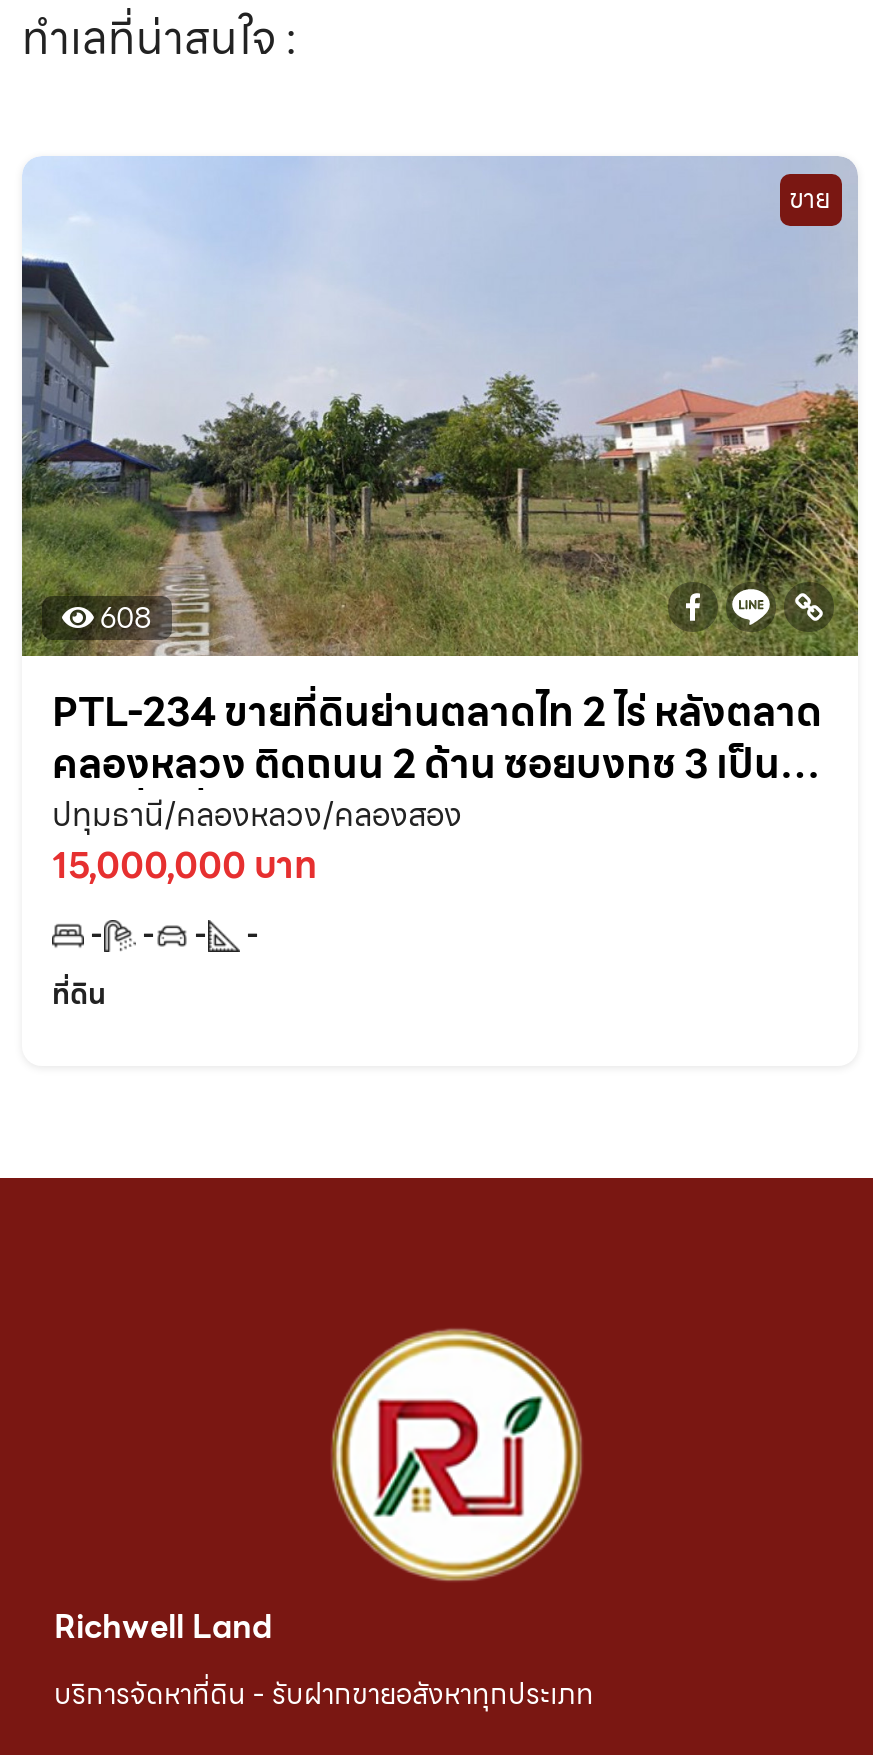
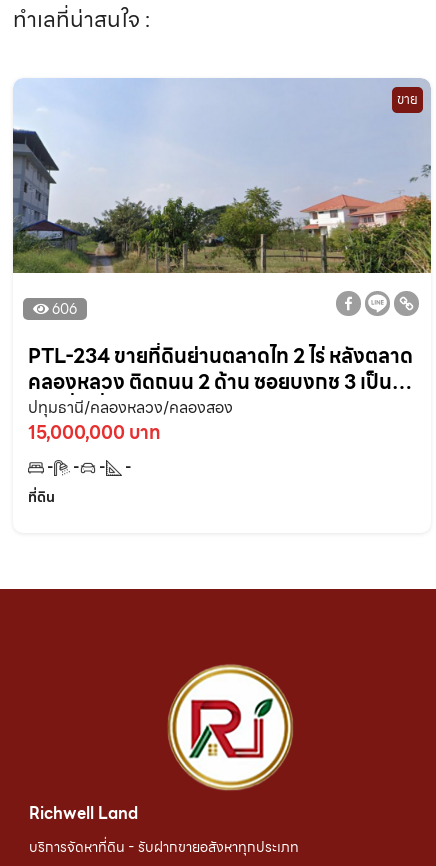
[94,596,152,640] 608 -> [49,298,77,320] 606

